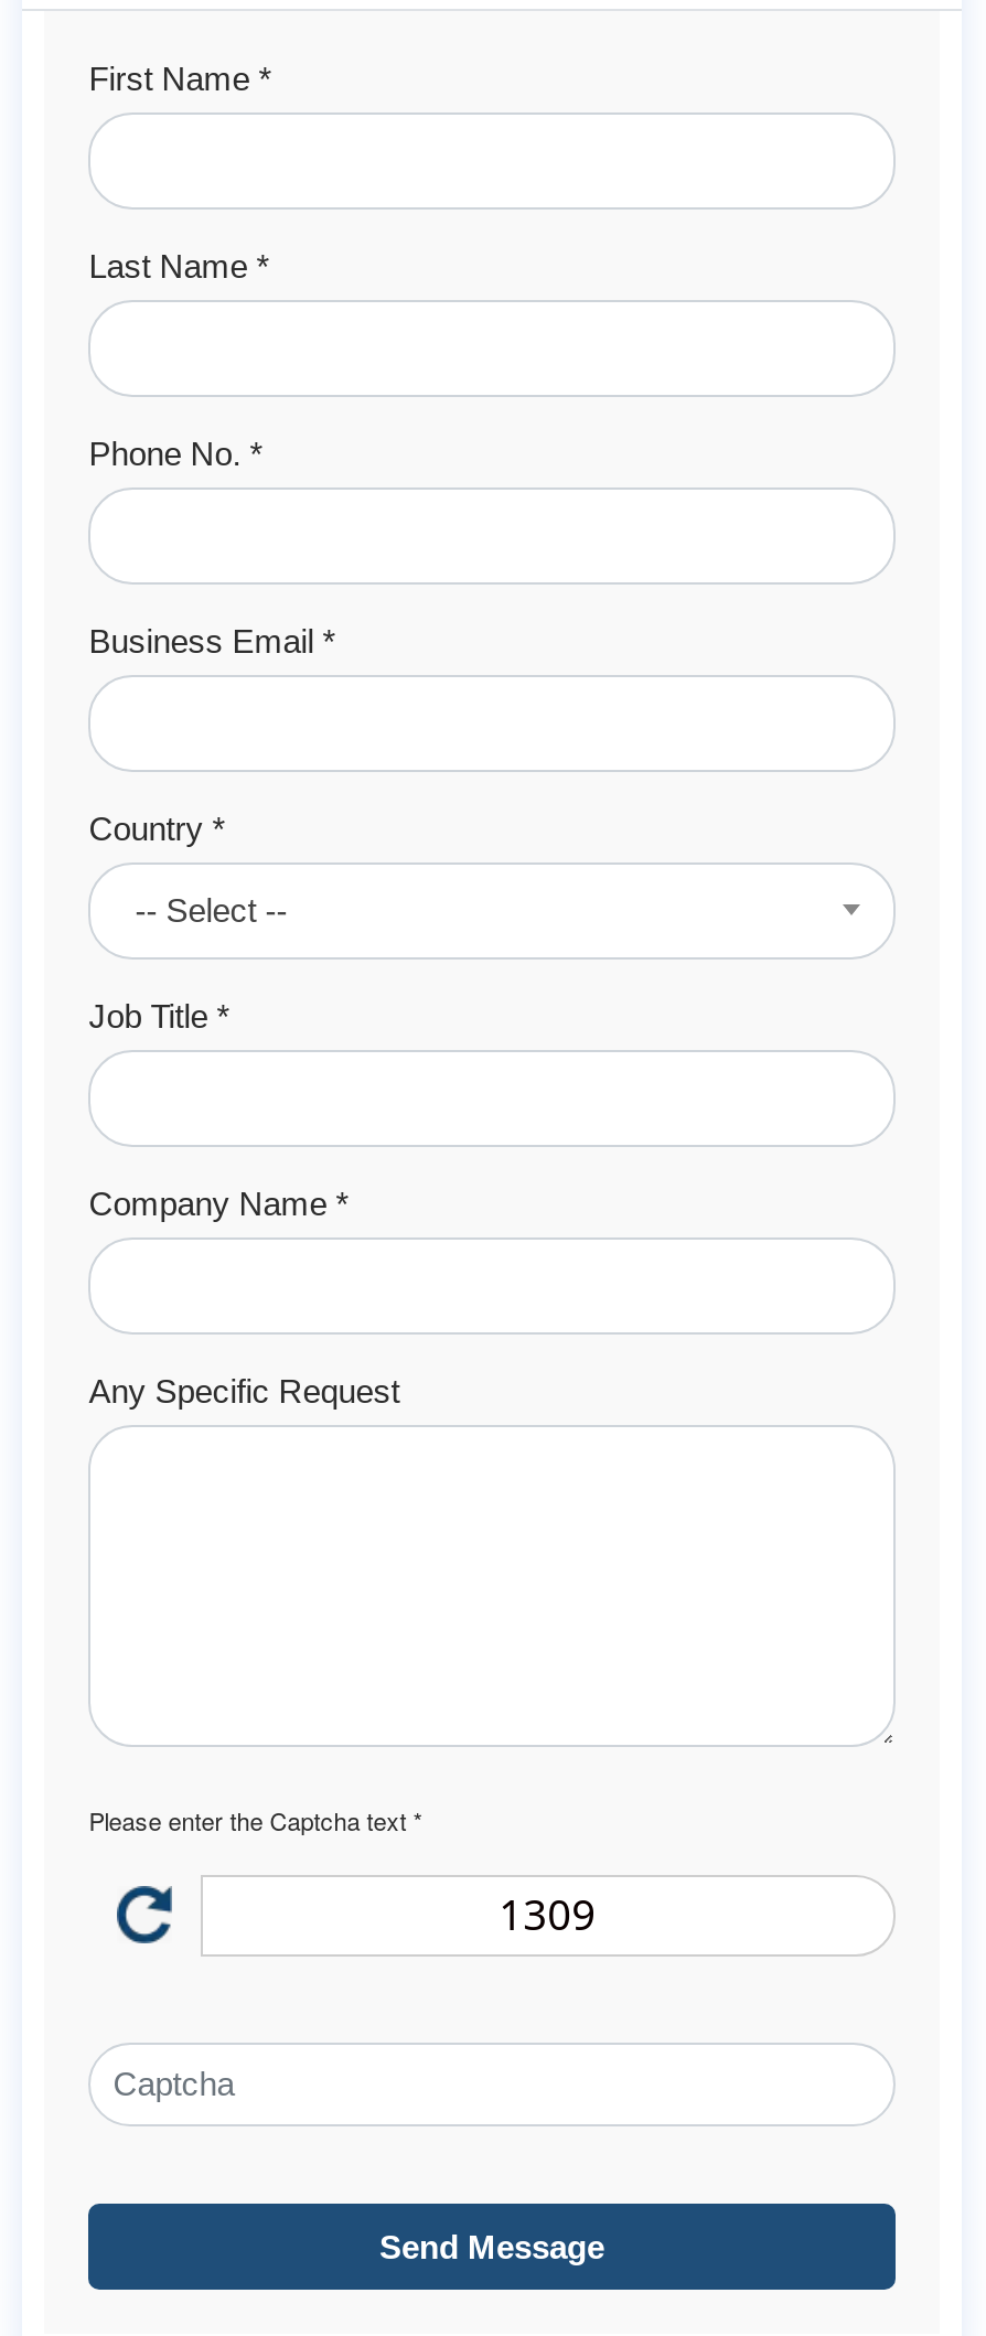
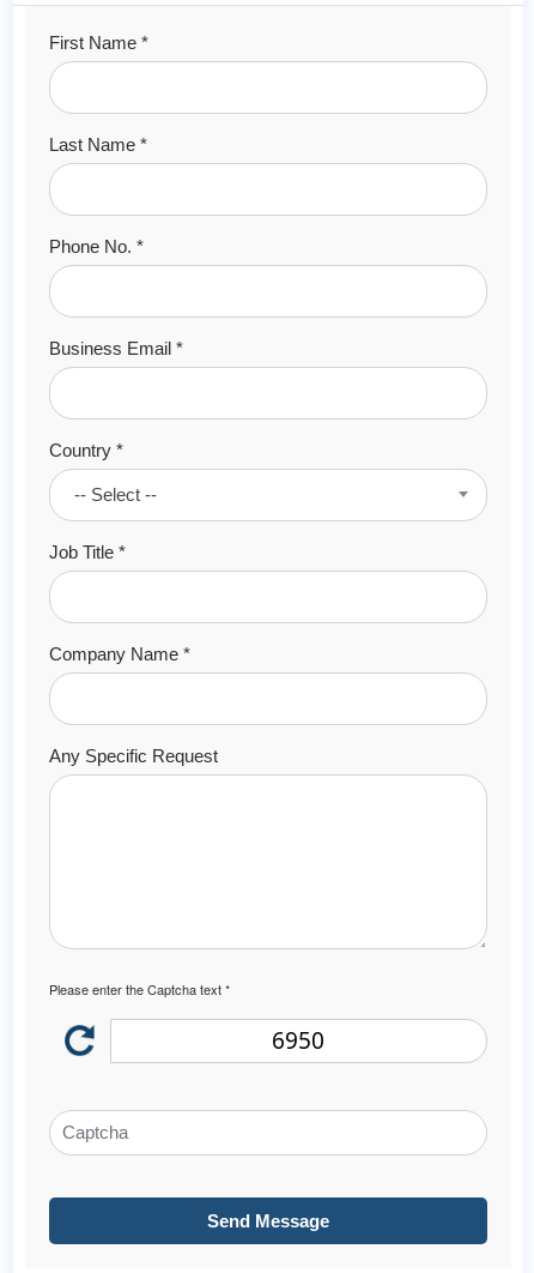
[499,1885,596,1943] 1309 -> [272,1025,325,1056] 6950

